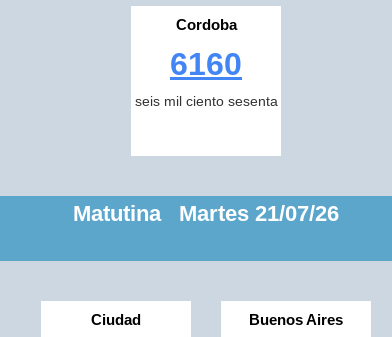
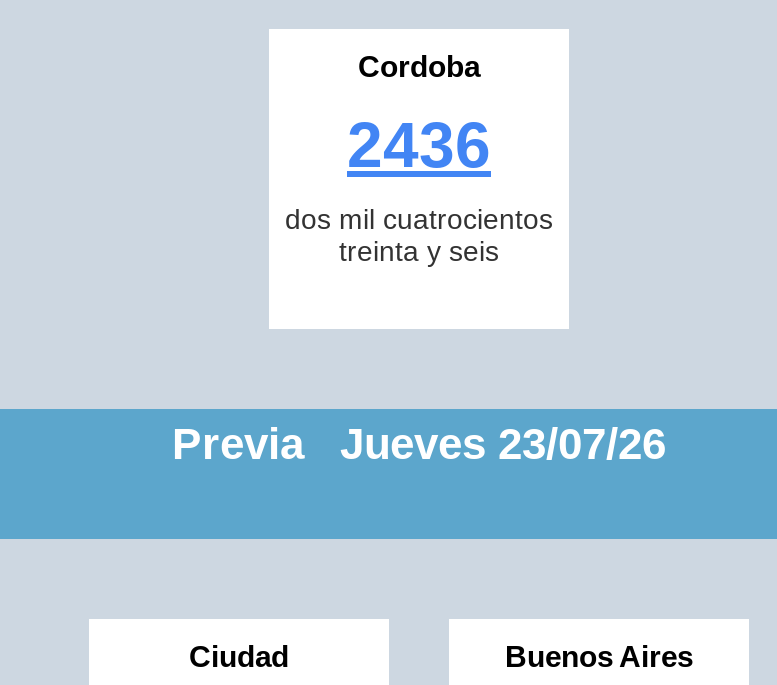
[134,46,277,109] 6160 | seis mil ciento sesenta -> [285,109,553,267] 2436 | dos mil cuatrocientos | treinta y seis
[73,201,339,226] Matutina Martes 21/07/26 -> [172,419,666,469] Previa Jueves 23/07/26

